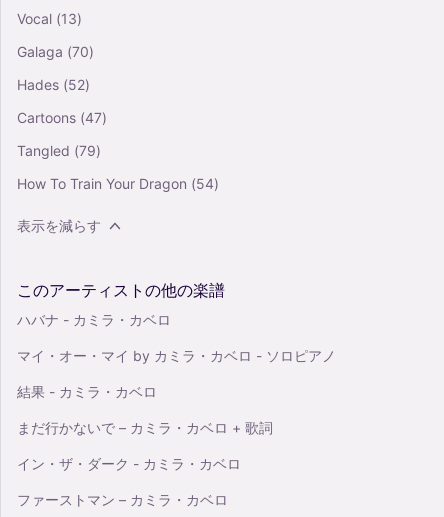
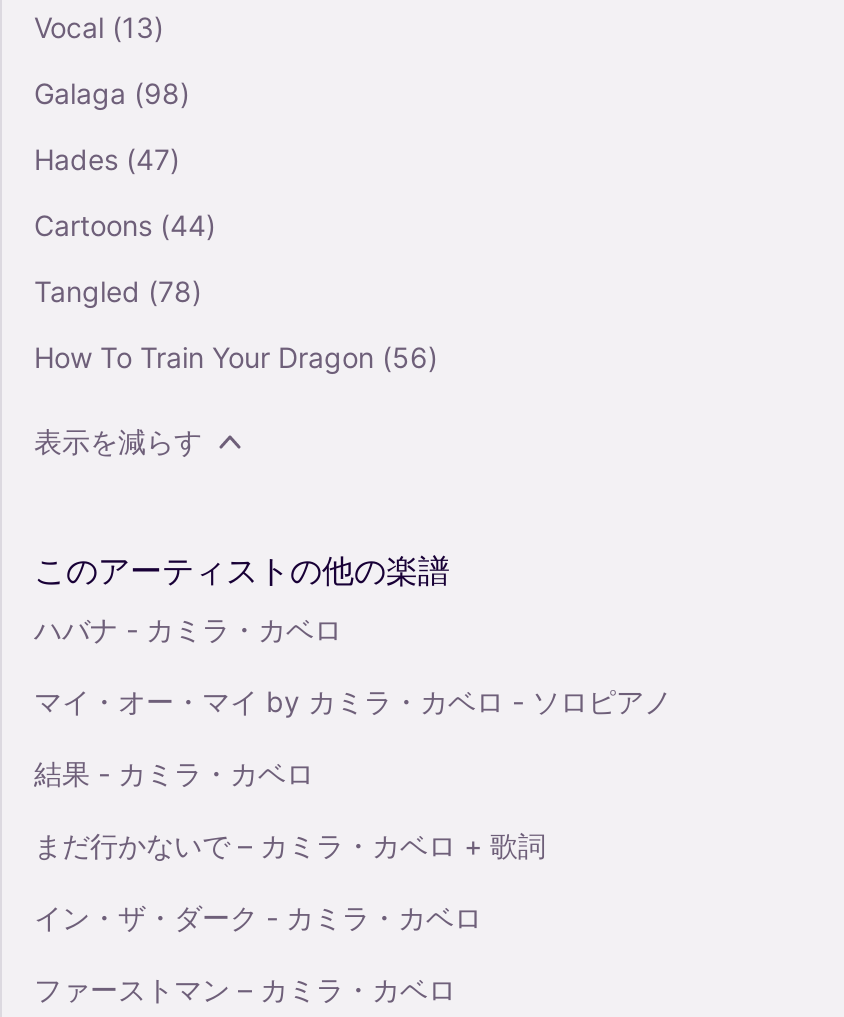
[17,42,94,59] Galaga (70) -> [34,75,190,109] Galaga (98)
[17,75,90,92] Hades (52) -> [34,141,180,175] Hades (47)
[17,108,107,125] Cartoons (47) -> [34,207,216,241] Cartoons (44)
[17,141,101,158] Tangled (79) -> [34,273,202,307] Tangled (78)
[17,174,219,191] How To Train Your Dragon (54) -> [34,339,438,373] How To Train Your Dragon (56)

